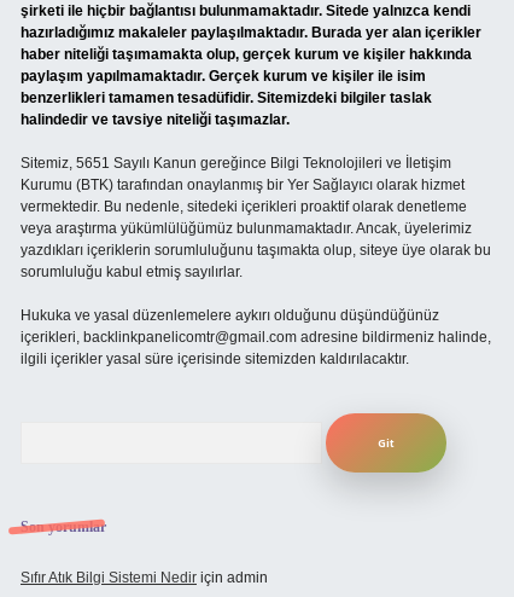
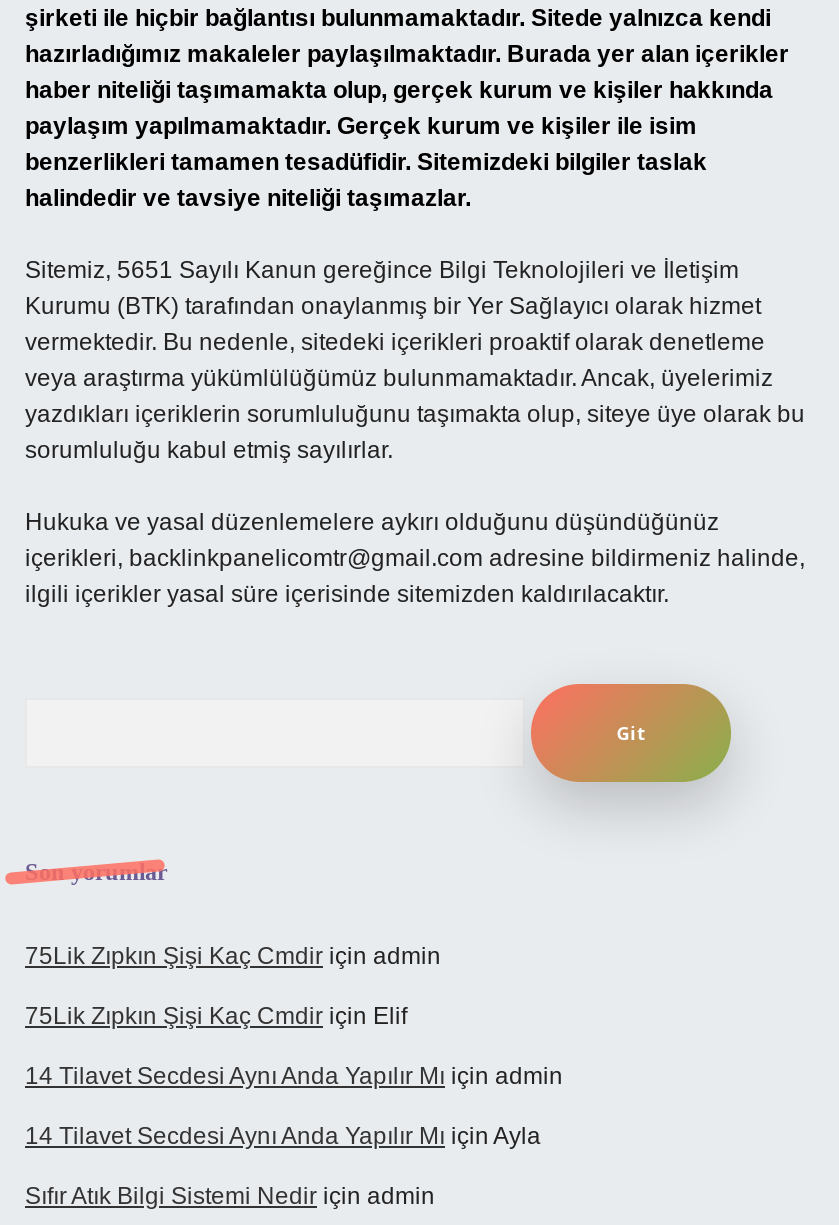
none -> [25,942,563,1150] 75Lik Zıpkın Şişi Kaç Cmdir için admin | 75Lik Zıpkın Şişi Kaç Cmdir için Elif | 14 Tilavet Secdesi Aynı Anda Yapılır Mı için admin | 14 Tilavet Secdesi Aynı Anda Yapılır Mı için Ayla

